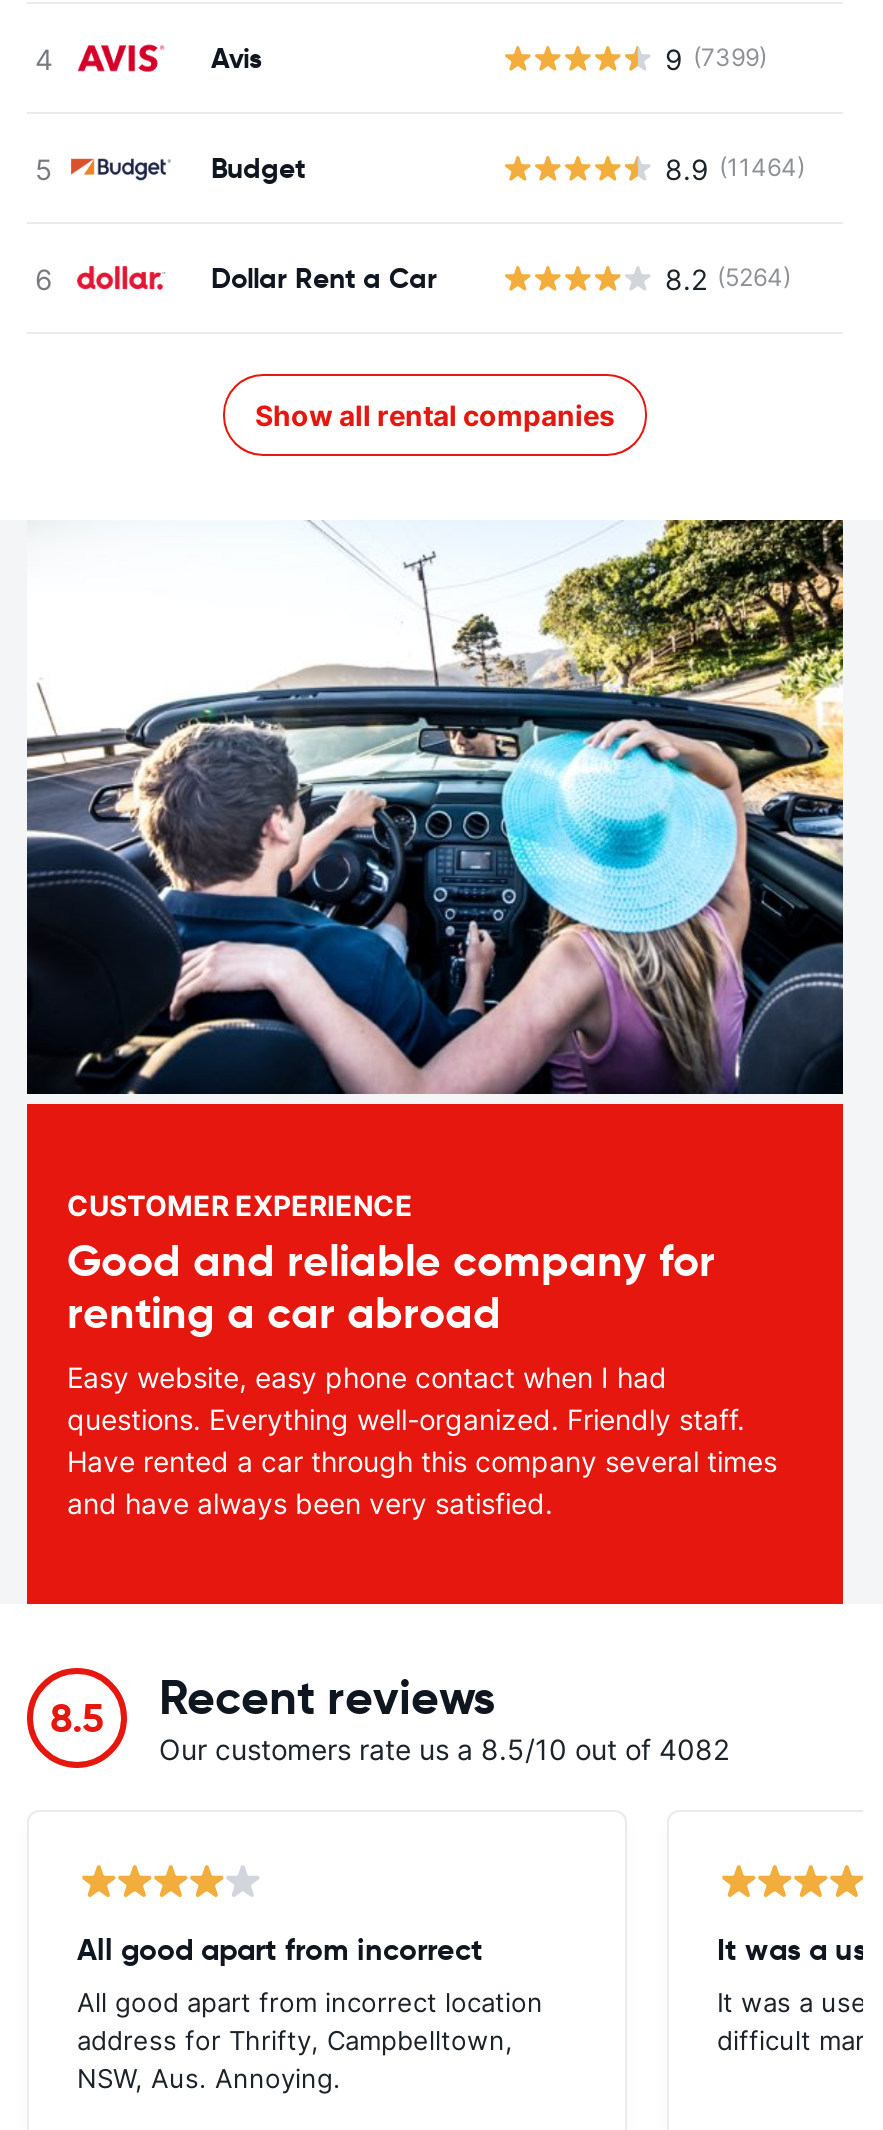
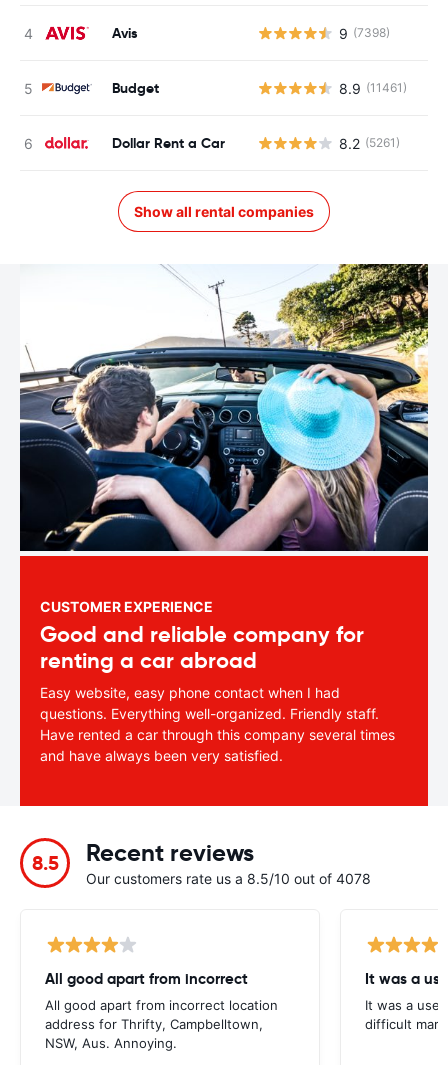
[665,41,767,75] 9 (7399) -> [339,24,390,41] 9 (7398)
[665,151,805,185] 8.9 (11464) -> [339,79,407,96] 8.9 (11461)
[665,261,791,295] 8.2 (5264) -> [339,134,400,151] 8.2 (5261)
[159,1732,729,1766] Our customers rate us a 8.5/10 out of 4082 -> [86,870,371,887] Our customers rate us a 8.5/10 out of 4078

